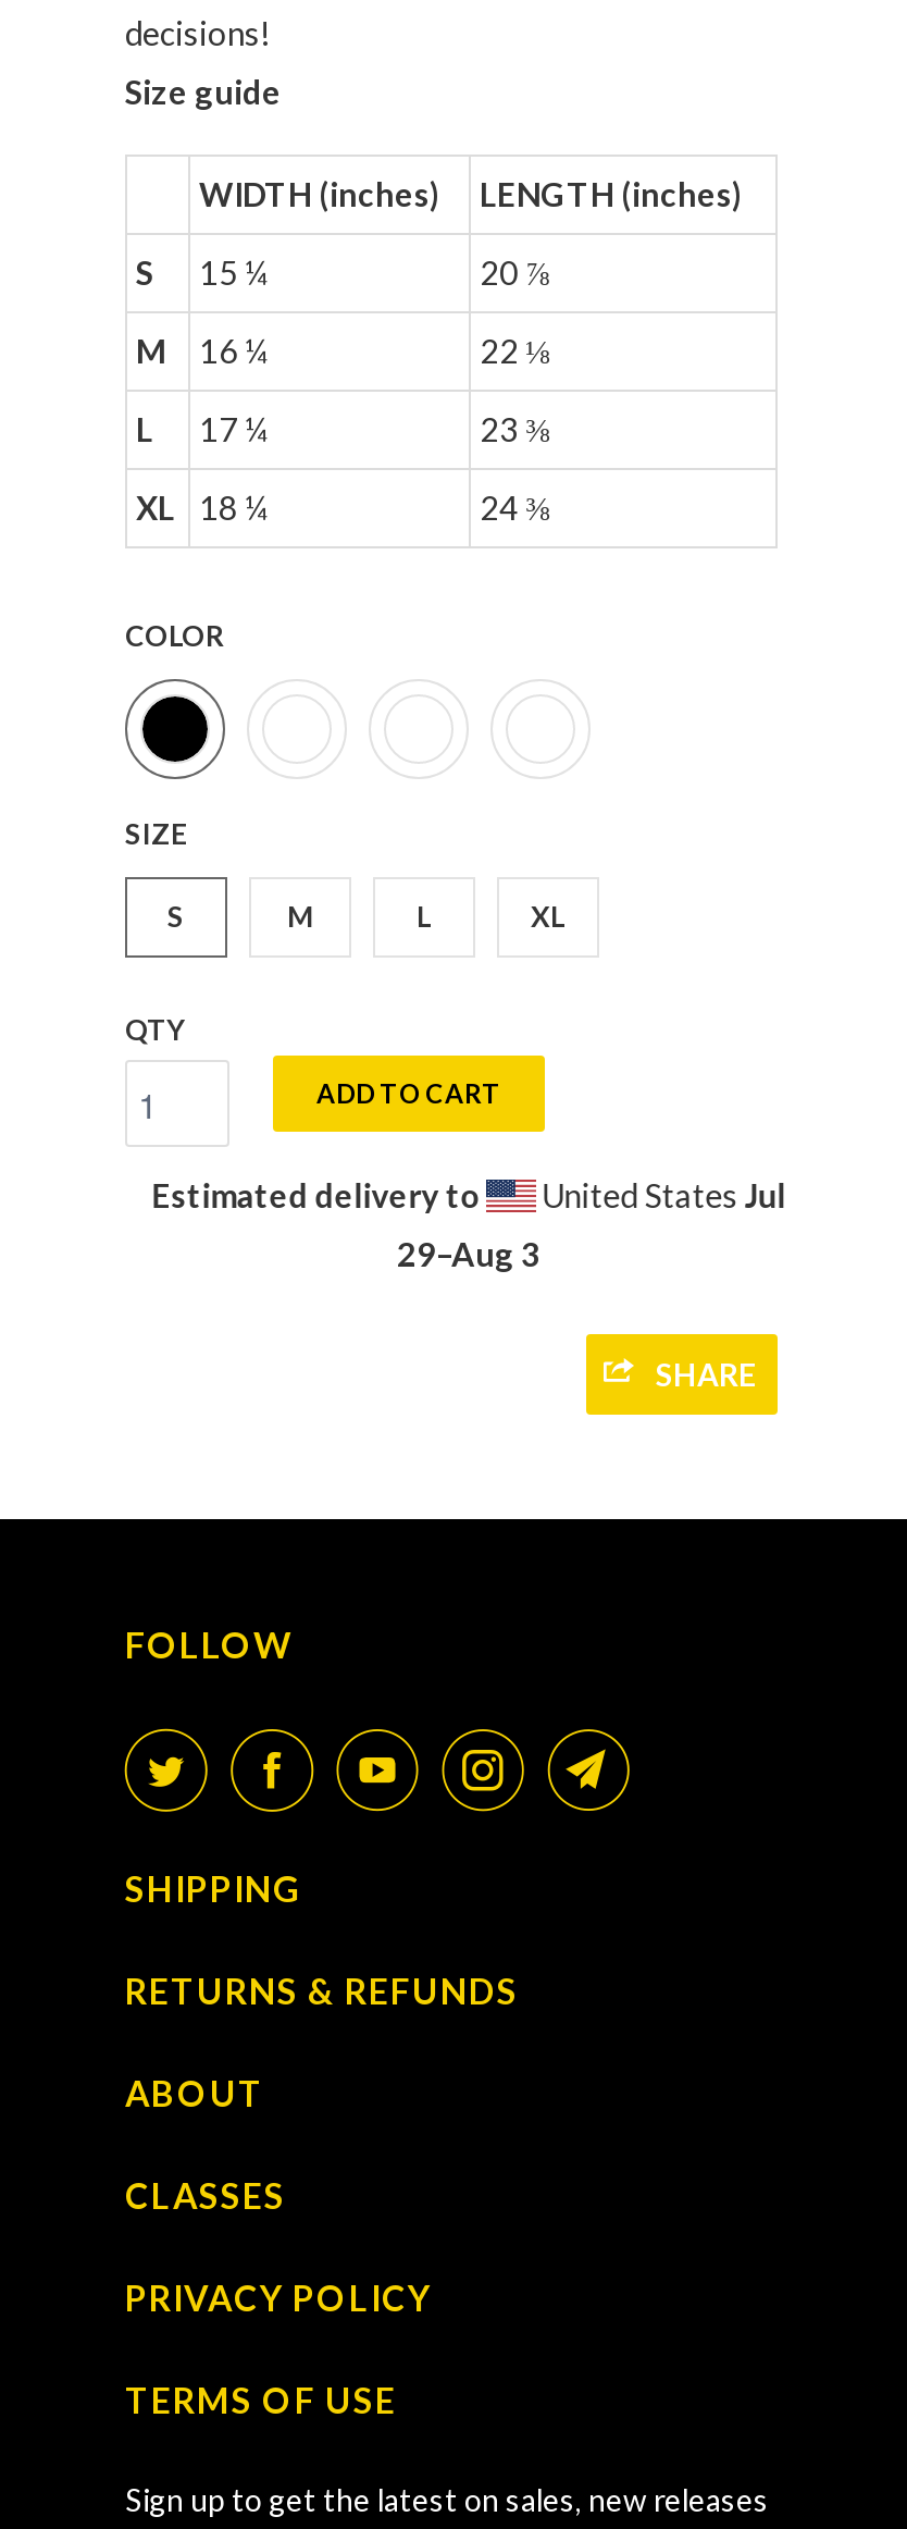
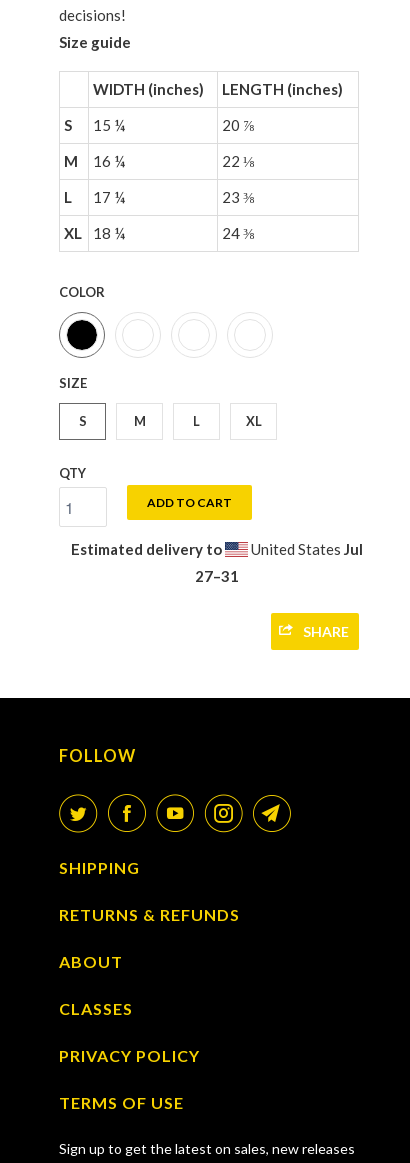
[397,1234,541,1273] 29–Aug 3 -> [195,567,239,585] 27–31

